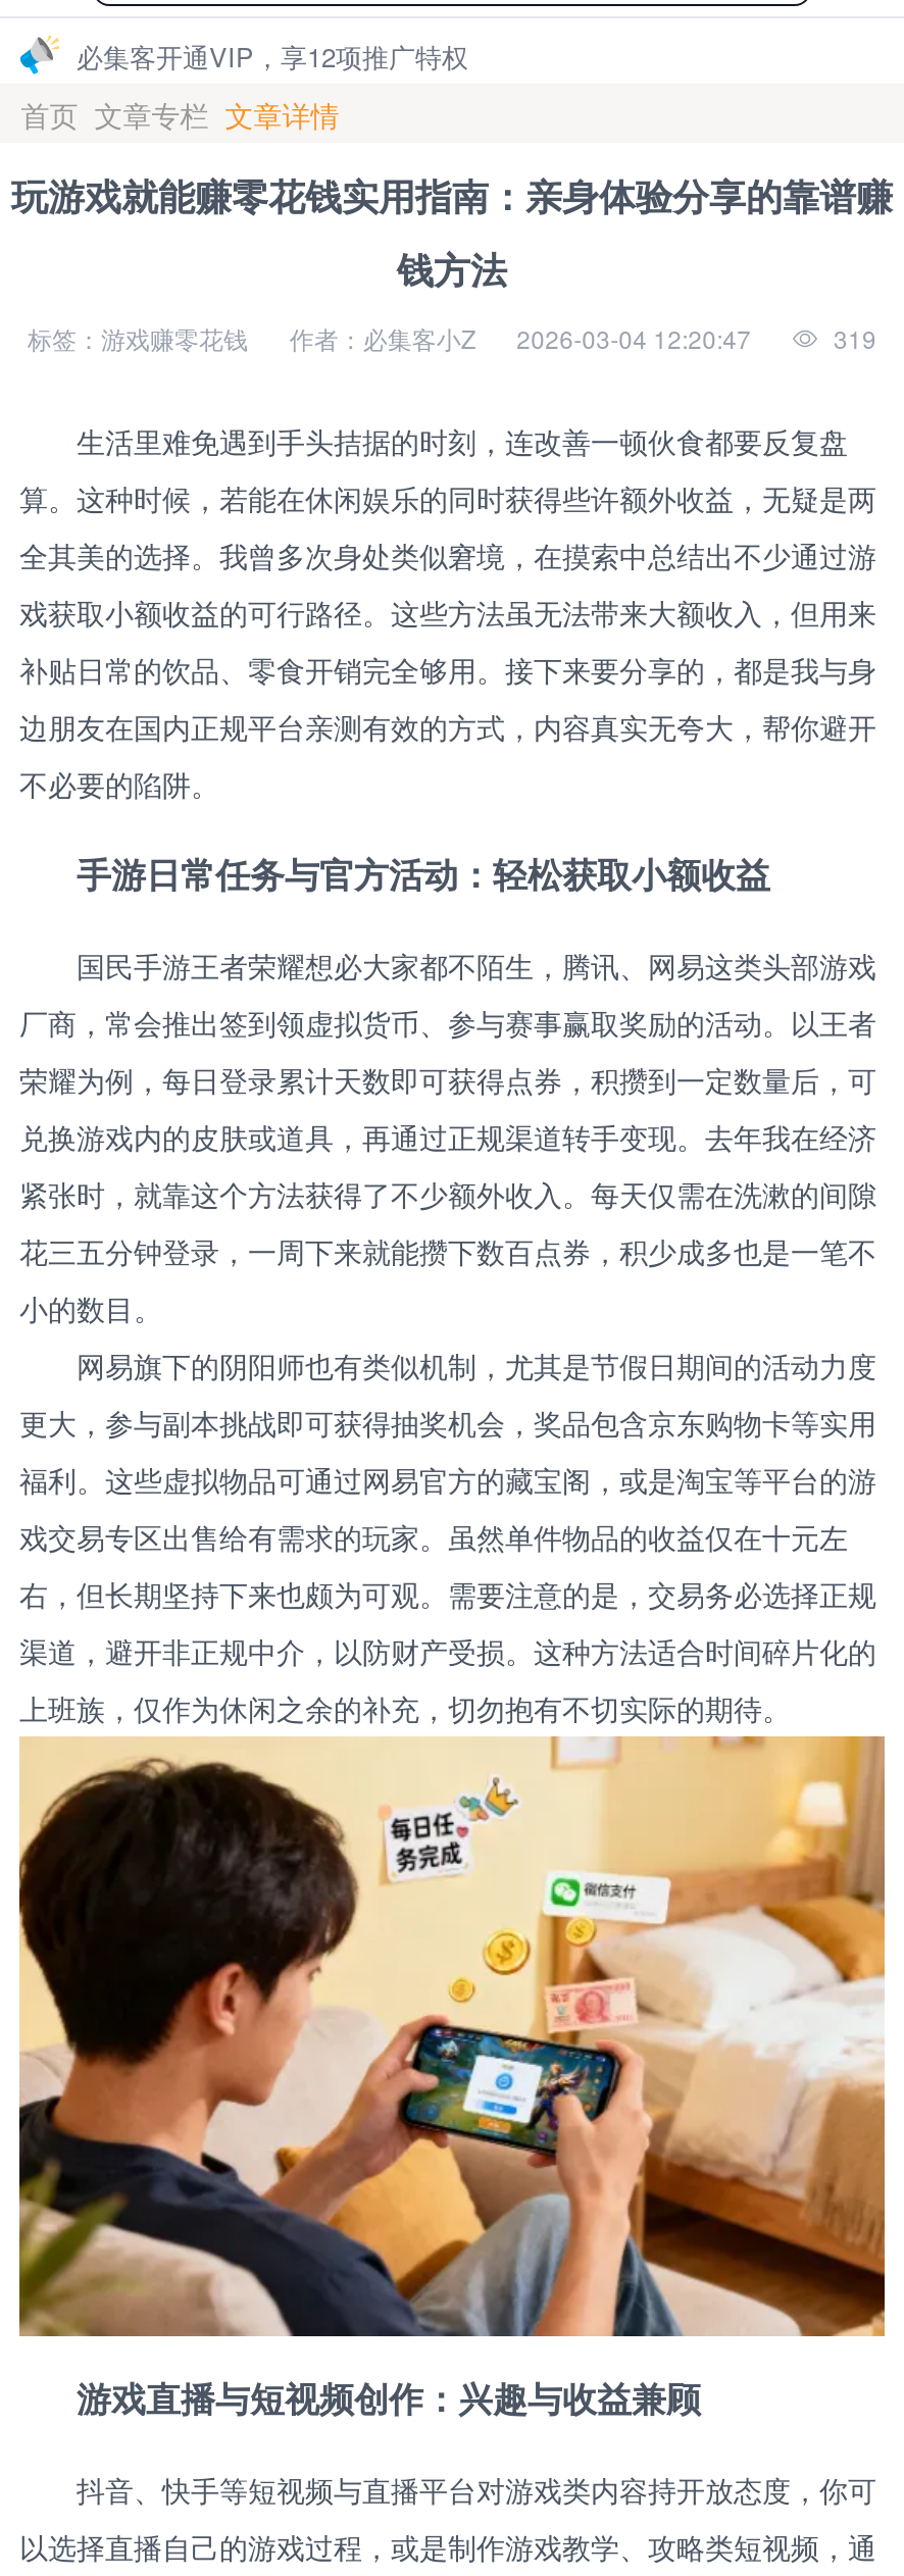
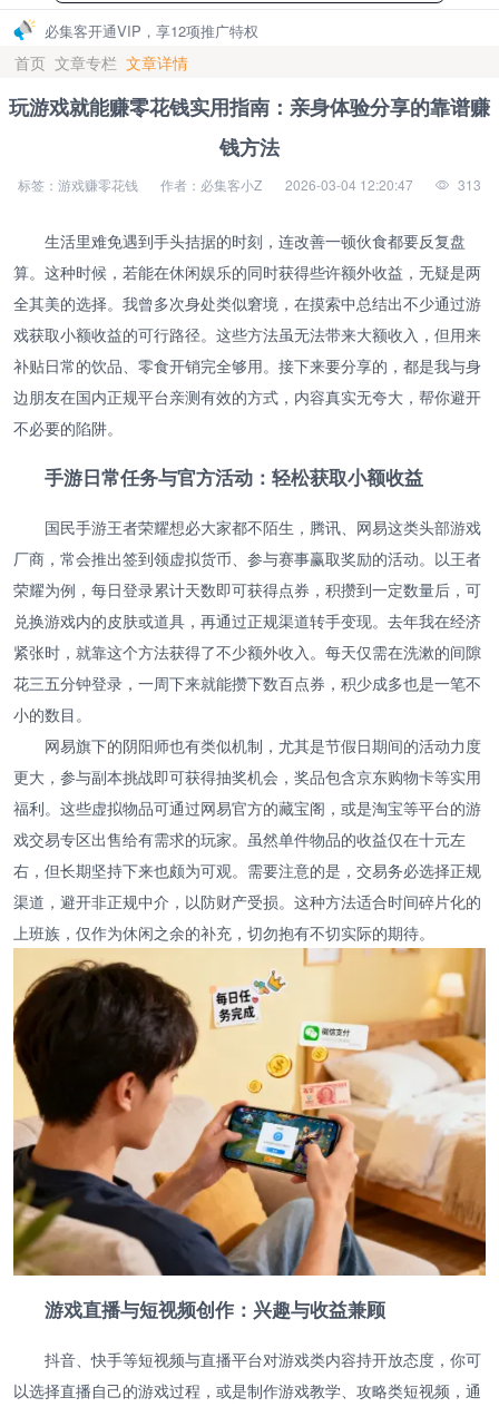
[834,320,876,355] 319 -> [458,175,481,194] 313

